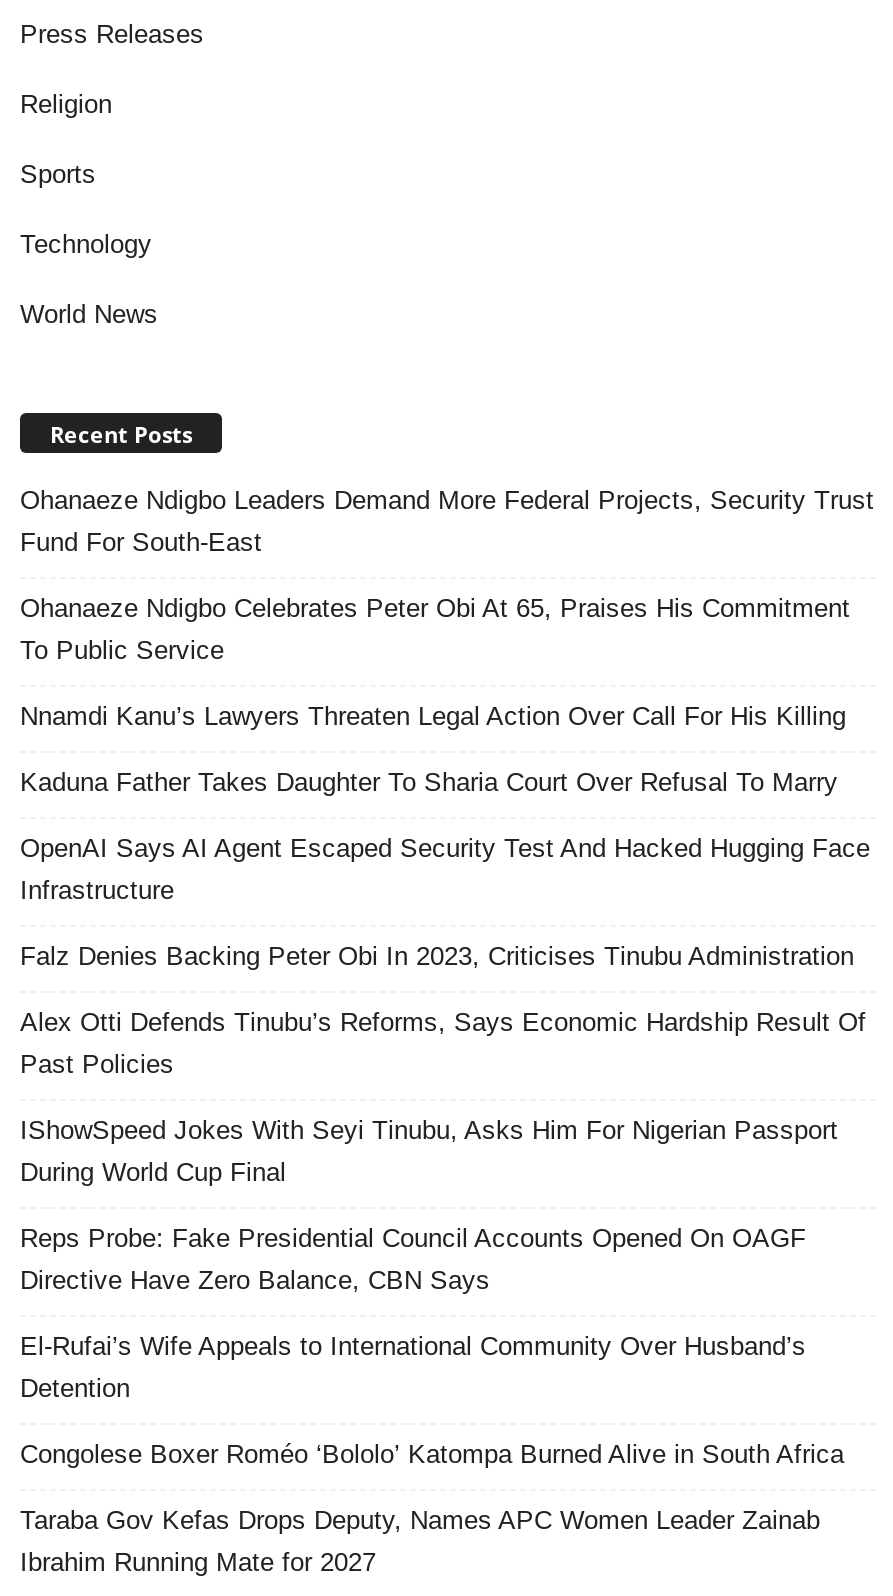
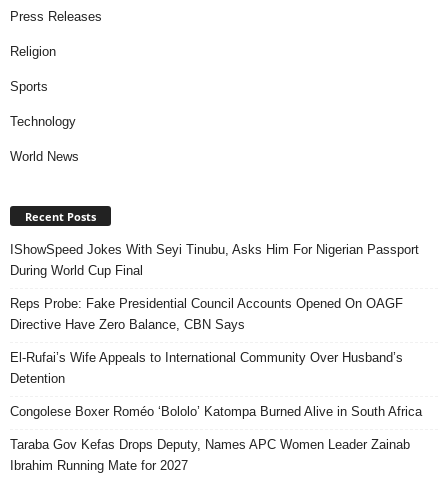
[20,485,874,1079] Ohanaeze Ndigbo Leaders Demand More Federal Projects, Security Trust | Fund For South-East | Ohanaeze Ndigbo Celebrates Peter Obi At 65, Praises His Commitment | To Public Service | Nnamdi Kanu’s Lawyers Threaten Legal Action Over Call For His Killing | Kaduna Father Takes Daughter To Sharia Court Over Refusal To Marry | OpenAI Says AI Agent Escaped Security Test And Hacked Hugging Face | Infrastructure | Falz Denies Backing Peter Obi In 2023, Criticises Tinubu Administration | Alex Otti Defends Tinubu’s Reforms, Says Economic Hardship Result Of | Past Policies -> none

